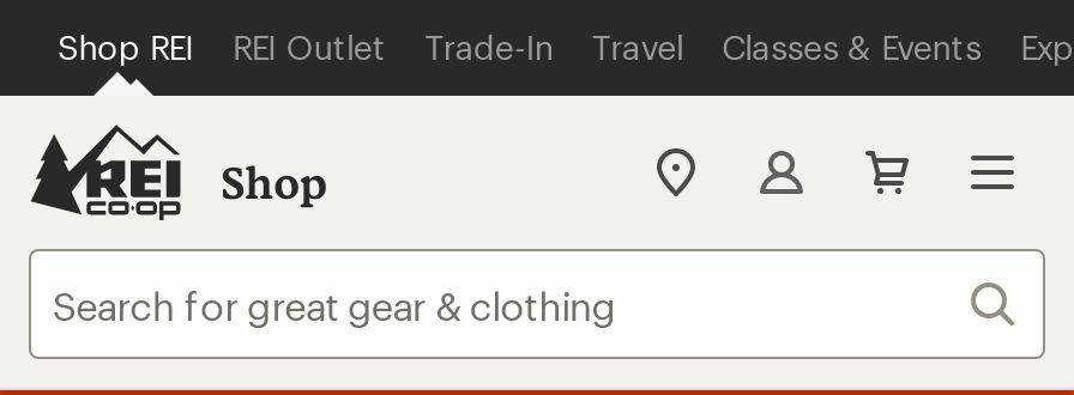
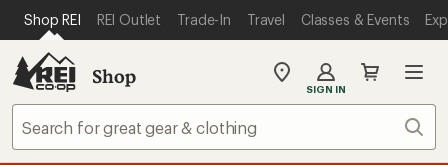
none -> [306,83,346,95] SIGN IN

